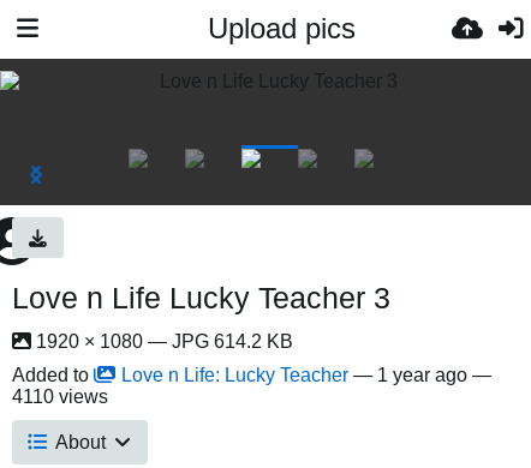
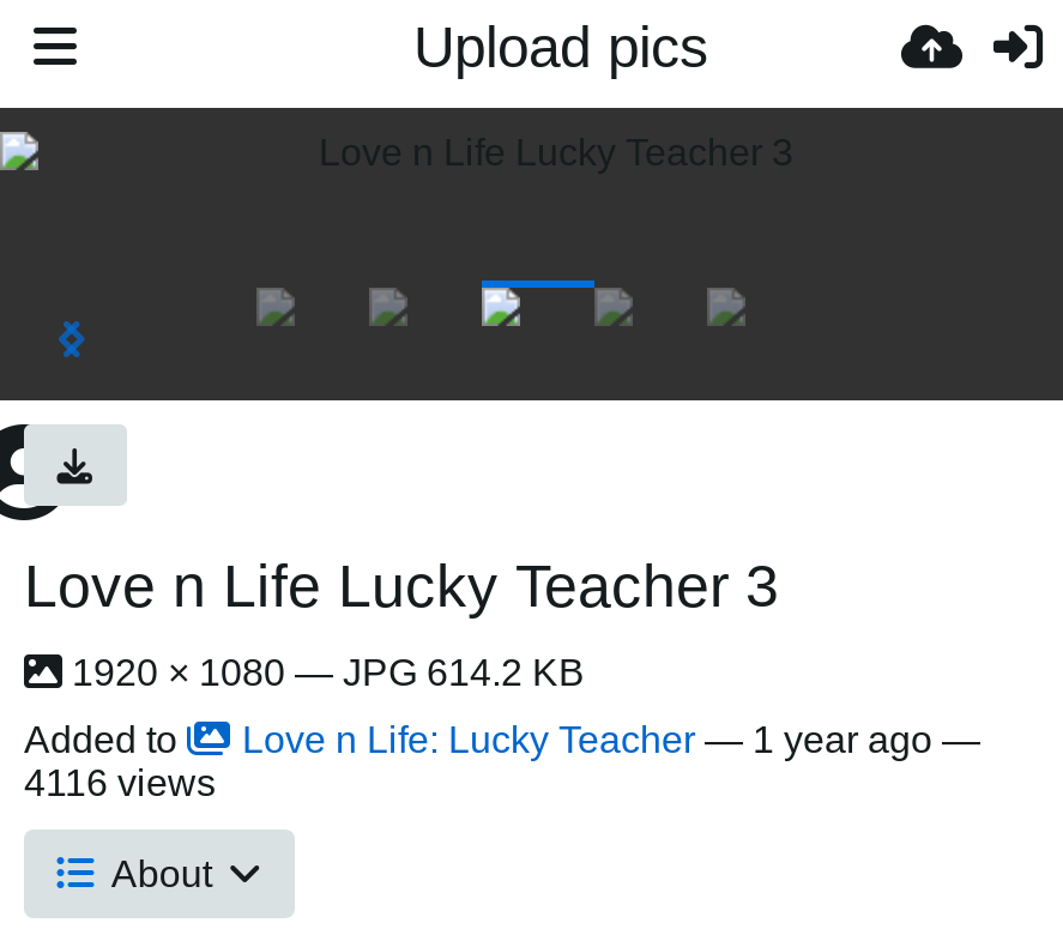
[12,386,108,407] 4110 views -> [24,762,216,803] 4116 views

